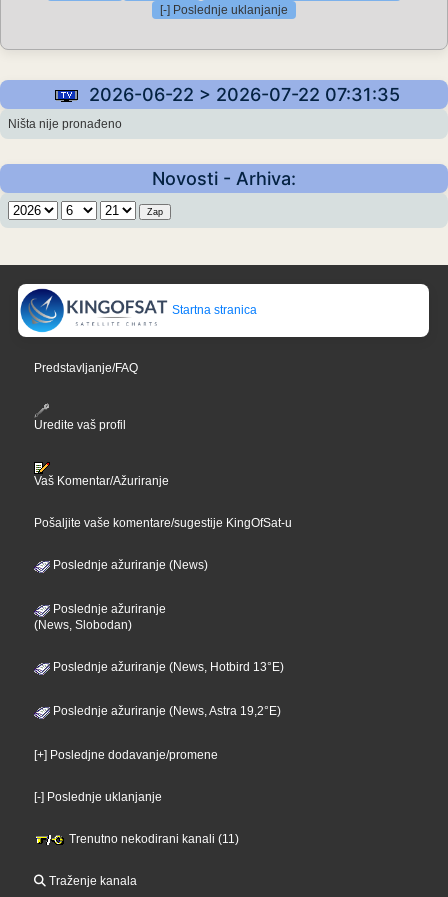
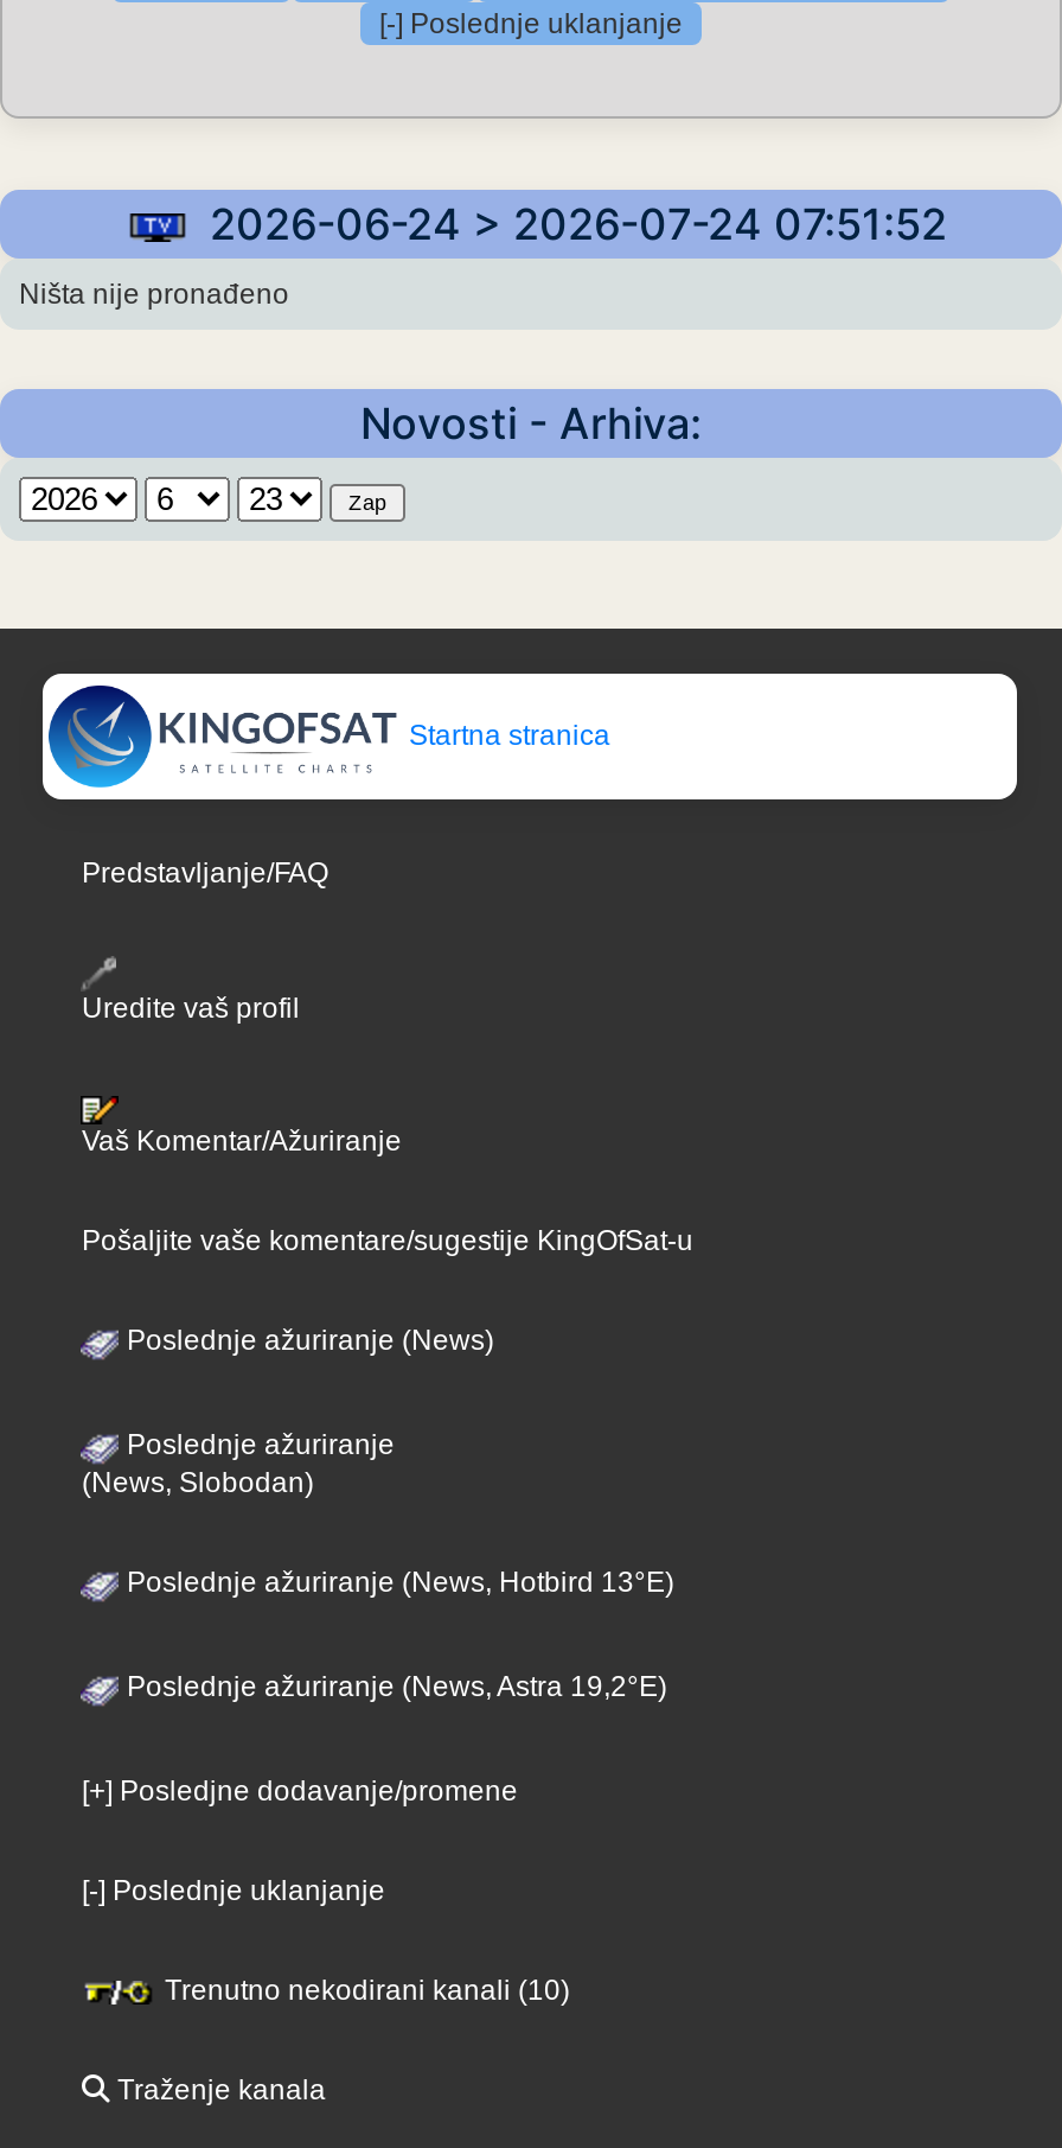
[78,84,399,105] 2026-06-22 > 2026-07-22 07:31:35 -> [186,200,947,250] 2026-06-24 > 2026-07-24 07:51:52
[66,832,239,846] Trenutno nekodirani kanali (11) -> [157,1974,570,2007] Trenutno nekodirani kanali (10)

